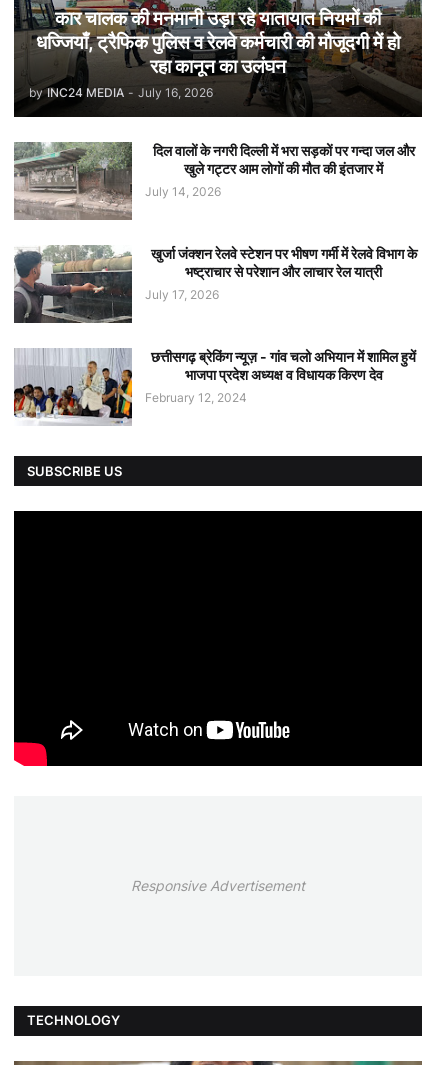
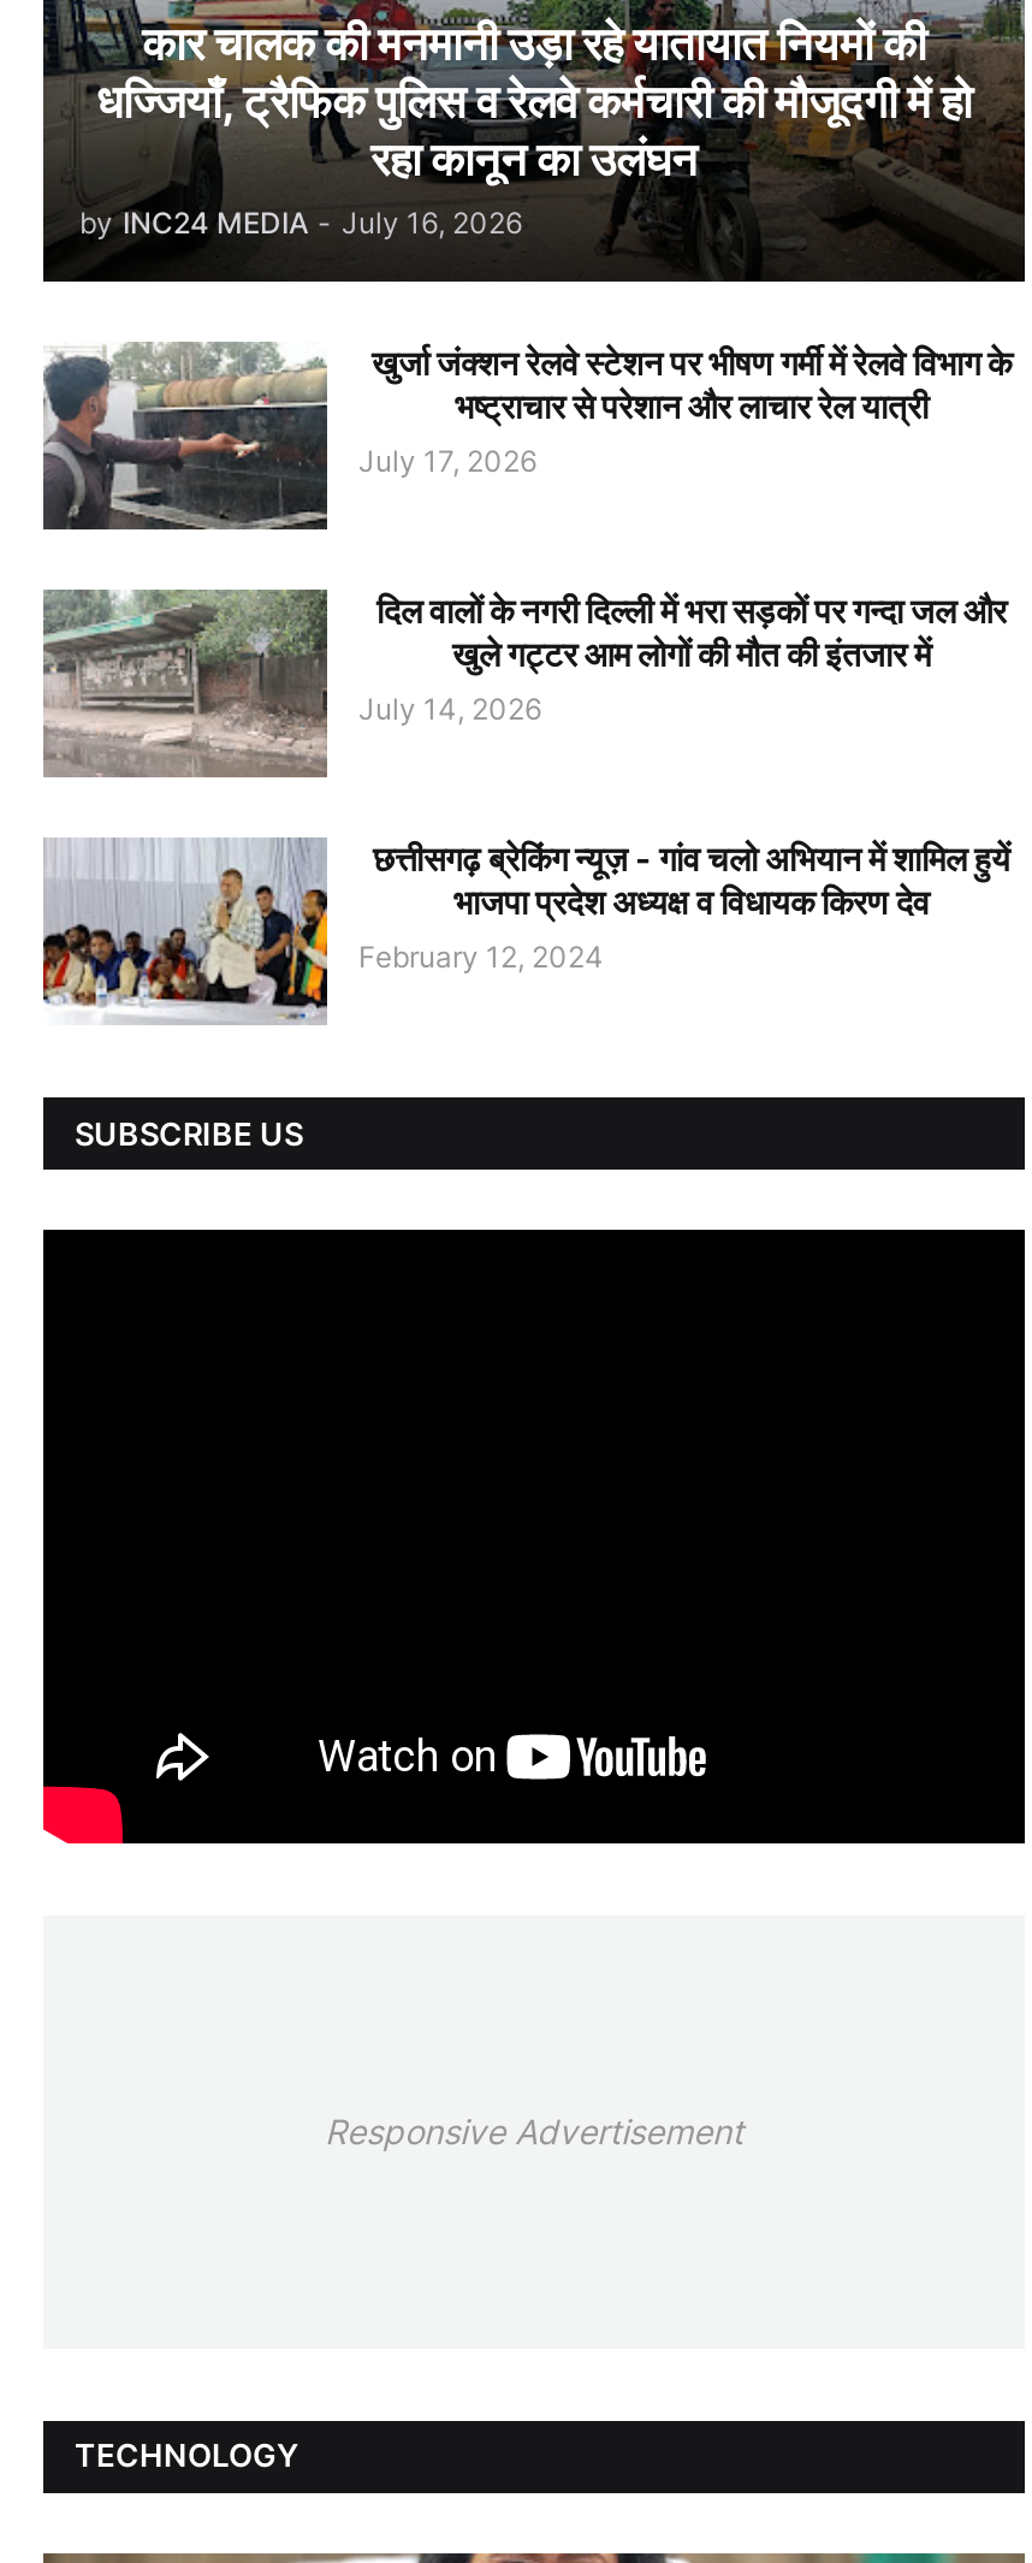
moved [12,140,414,221] -> [38,585,1007,780]: [image] | दिल वालों के नगरी दिल्ली में भरा सड़कों पर गन्दा जल और | खुले गट्टर आम लोगों की मौत की इंतजार में | July 14, 2026
moved [14,245,416,323] -> [43,342,1012,529]: [image] | खुर्जा जंक्शन रेलवे स्टेशन पर भीषण गर्मी में रेलवे विभाग के | भष्ट्राचार से परेशान और लाचार रेल यात्री | July 17, 2026

